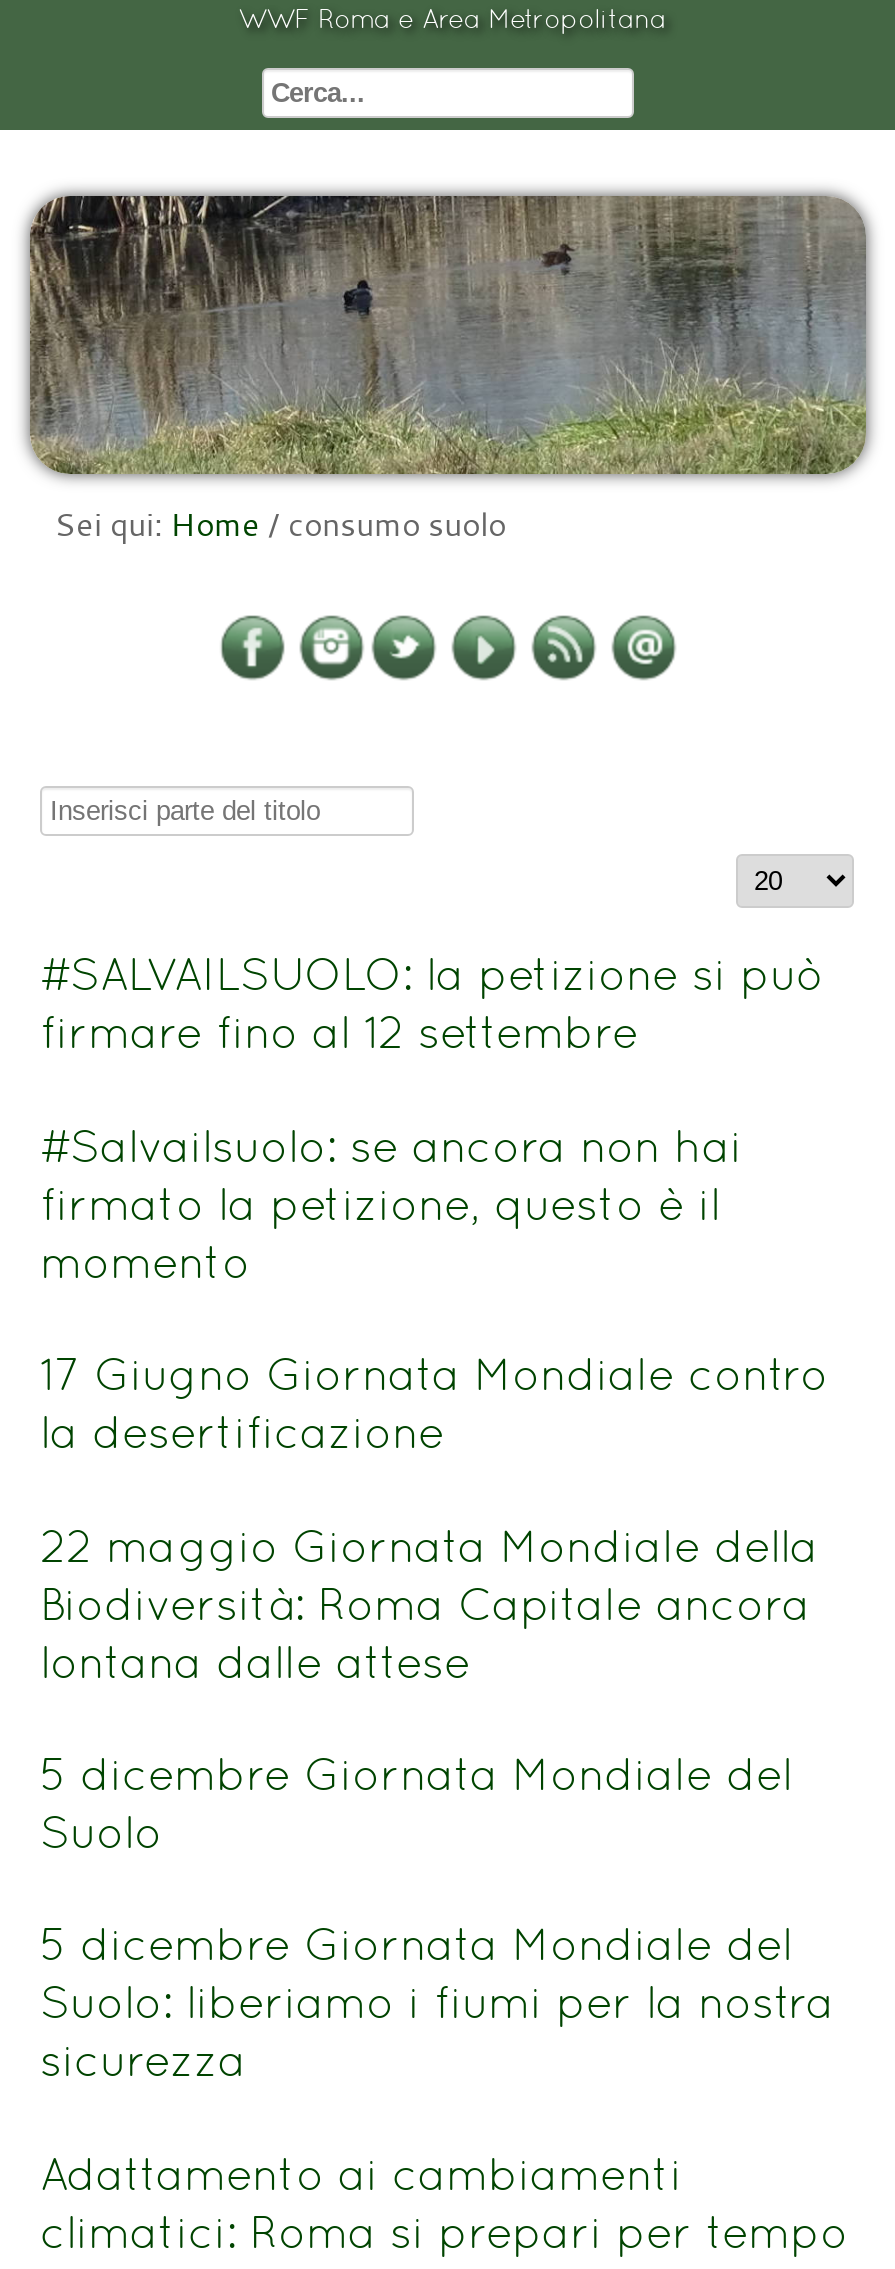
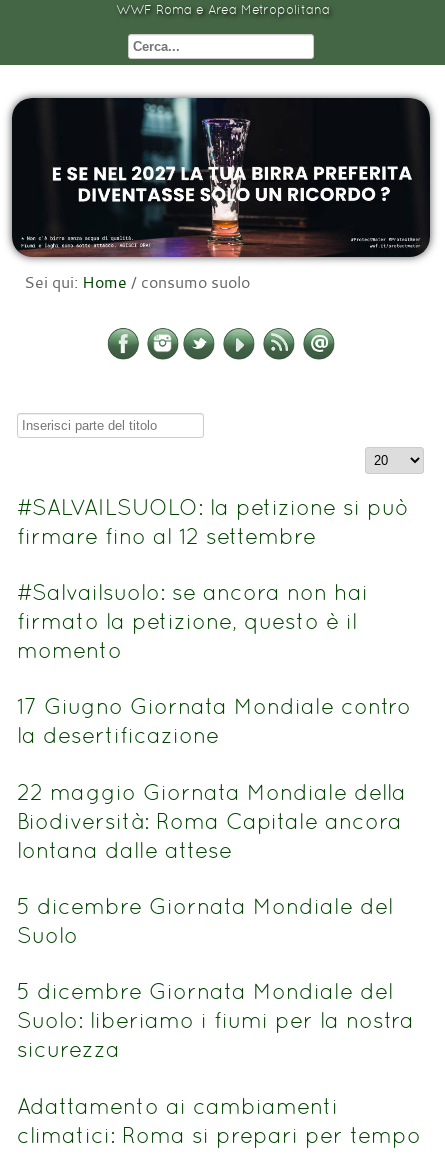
[28,194,868,476] [image] -> [12,98,431,258] [image]

